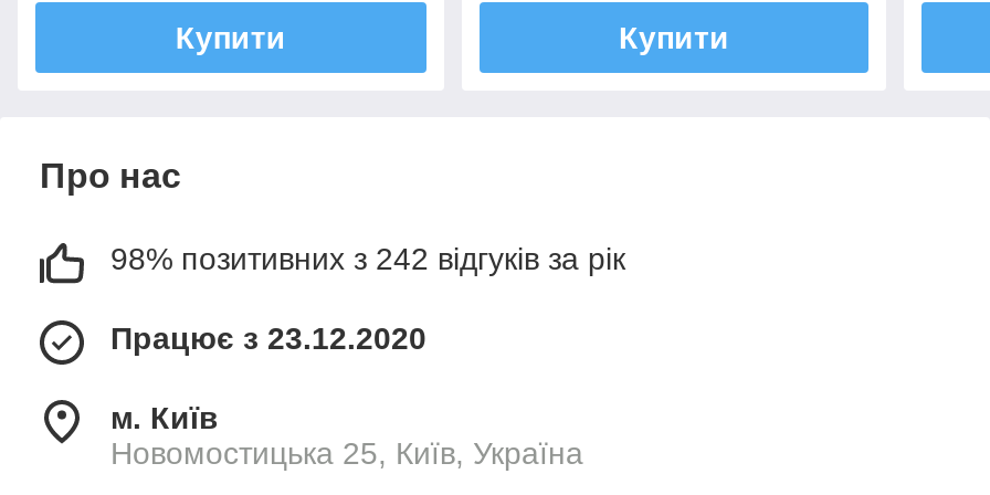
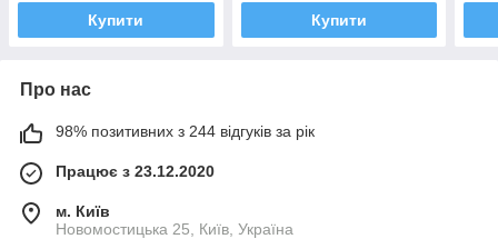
[110,242,625,277] 98% позитивних з 242 відгуків за рік -> [56,123,315,141] 98% позитивних з 244 відгуків за рік

